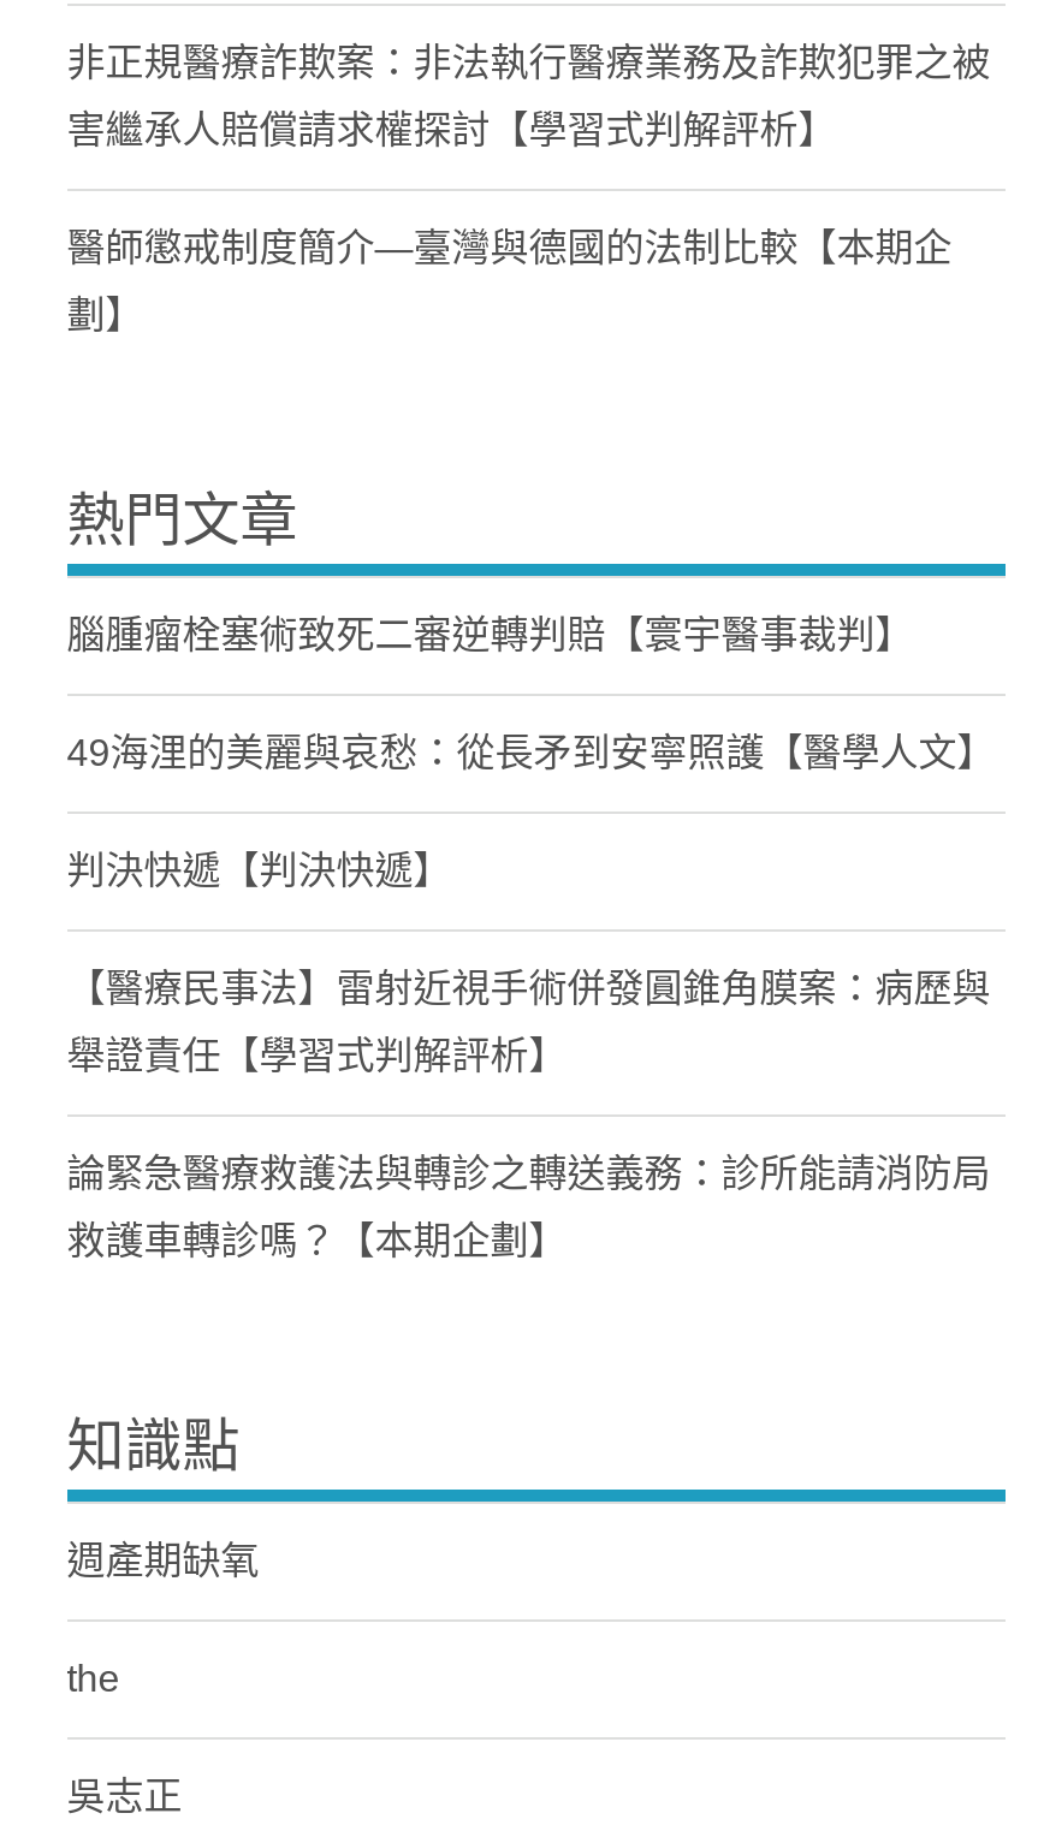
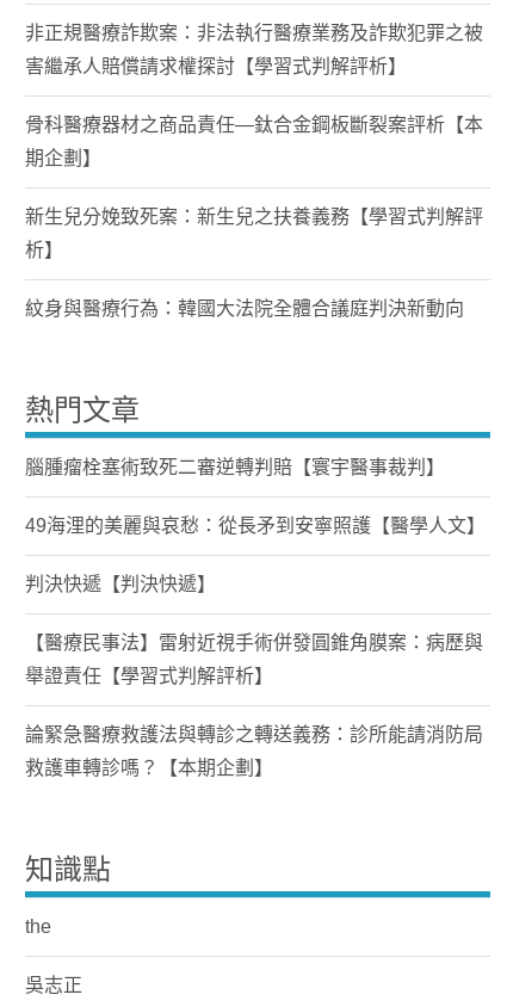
[67,227,952,335] 醫師懲戒制度簡介—臺灣與德國的法制比較【本期企 | 劃】 -> [25,114,483,318] 骨科醫療器材之商品責任—鈦合金鋼板斷裂案評析【本 | 期企劃】 | 新生兒分娩致死案：新生兒之扶養義務【學習式判解評 | 析】 | 紋身與醫療行為：韓國大法院全體合議庭判決新動向
moved [67,487,995,1477] -> [25,394,485,885]: 熱門文章 | 腦腫瘤栓塞術致死二審逆轉判賠【寰宇醫事裁判】 | 49海浬的美麗與哀愁：從長矛到安寧照護【醫學人文】 | ... | 救護車轉診嗎？【本期企劃】 | 知識點
[67,1540,259,1581] 週產期缺氧 -> none

